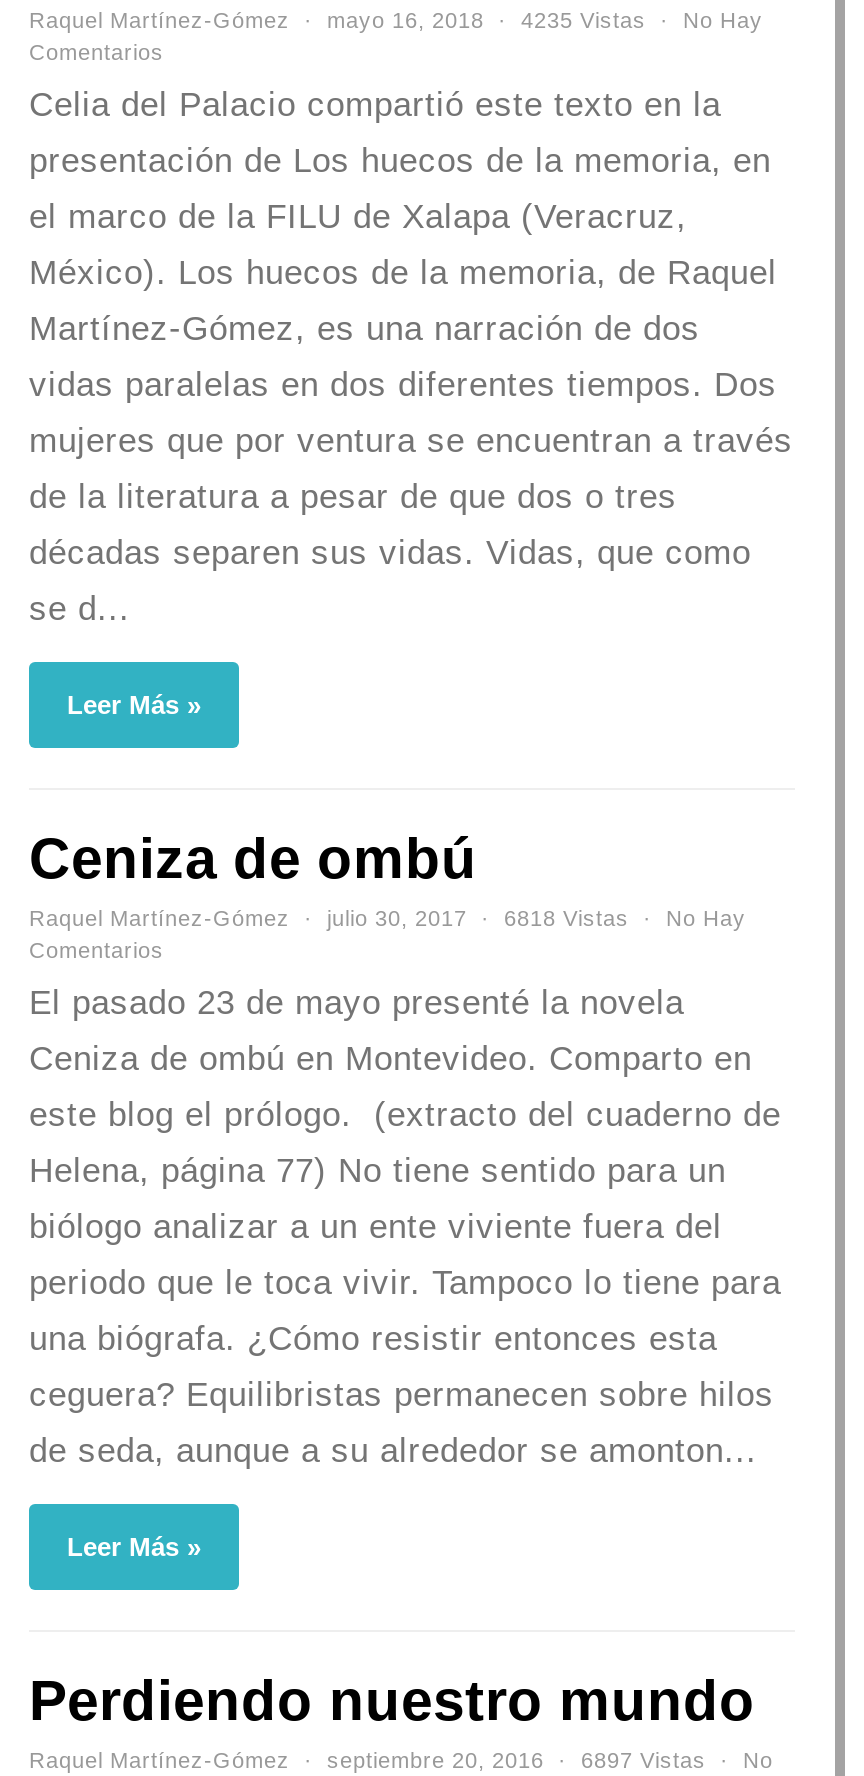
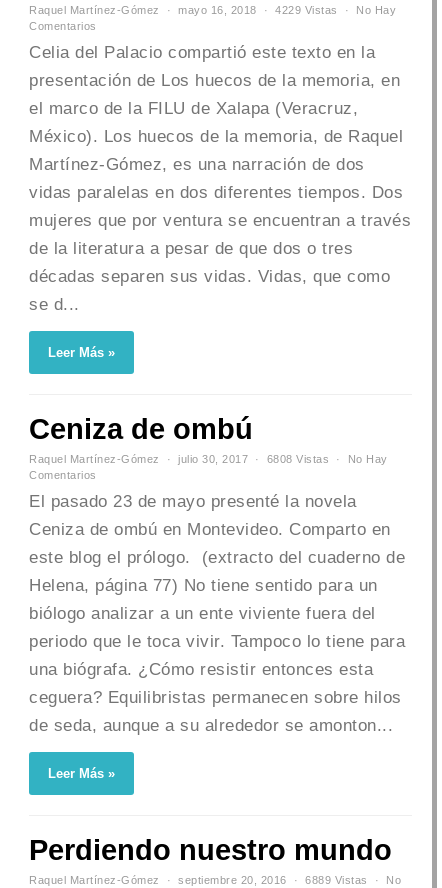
[29,8,763,32] Raquel Martínez-Gómez mayo 16, 2018 4235 Vistas No Hay -> [29,4,396,16] Raquel Martínez-Gómez mayo 16, 2018 4229 Vistas No Hay
[29,906,746,930] Raquel Martínez-Gómez julio 30, 2017 6818 Vistas No Hay -> [29,453,387,465] Raquel Martínez-Gómez julio 30, 2017 6808 Vistas No Hay
[29,1748,773,1772] Raquel Martínez-Gómez septiembre 20, 2016 6897 Vistas No -> [29,874,401,886] Raquel Martínez-Gómez septiembre 20, 2016 6889 Vistas No

